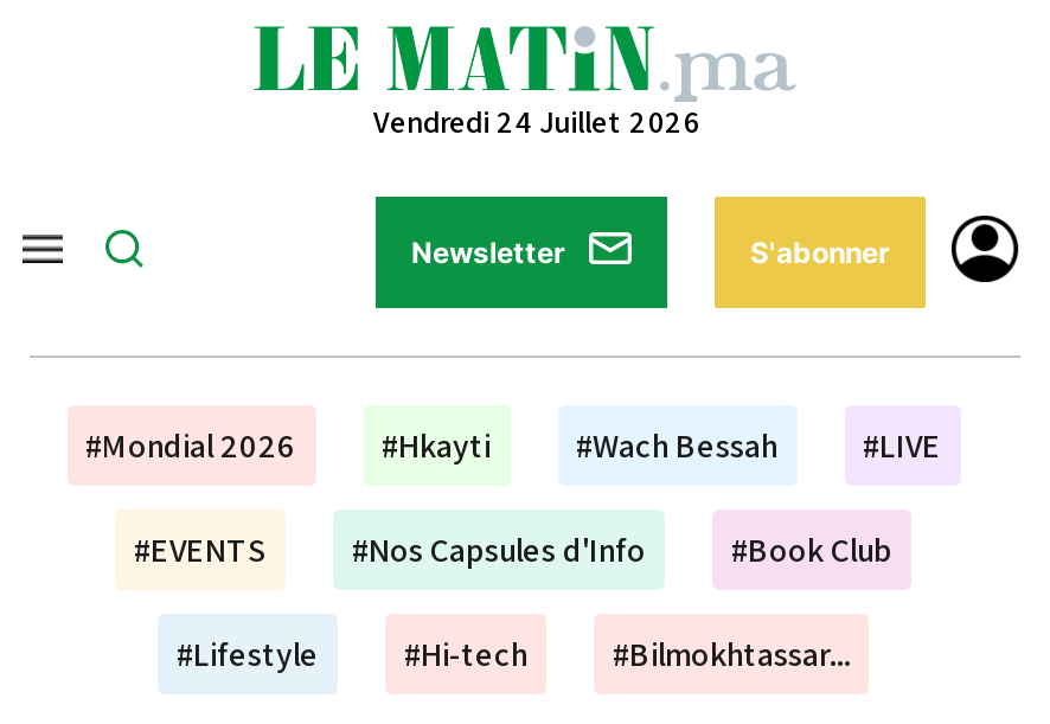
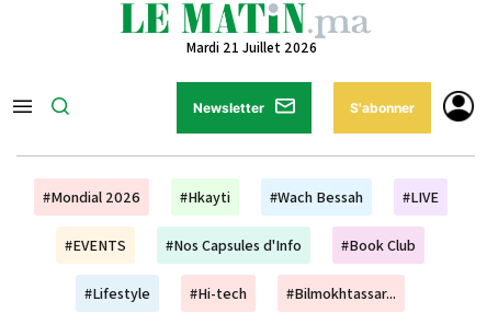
[373,102,700,142] Vendredi 24 Juillet 2026 -> [186,38,316,57] Mardi 21 Juillet 2026

